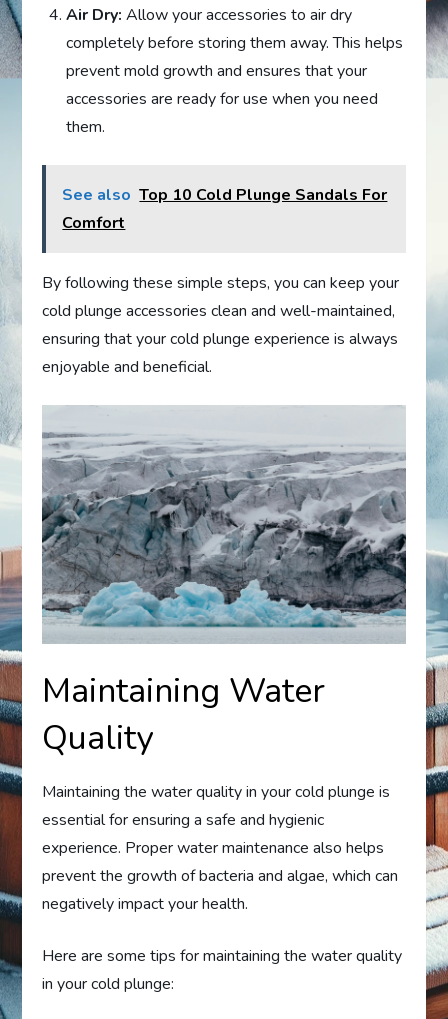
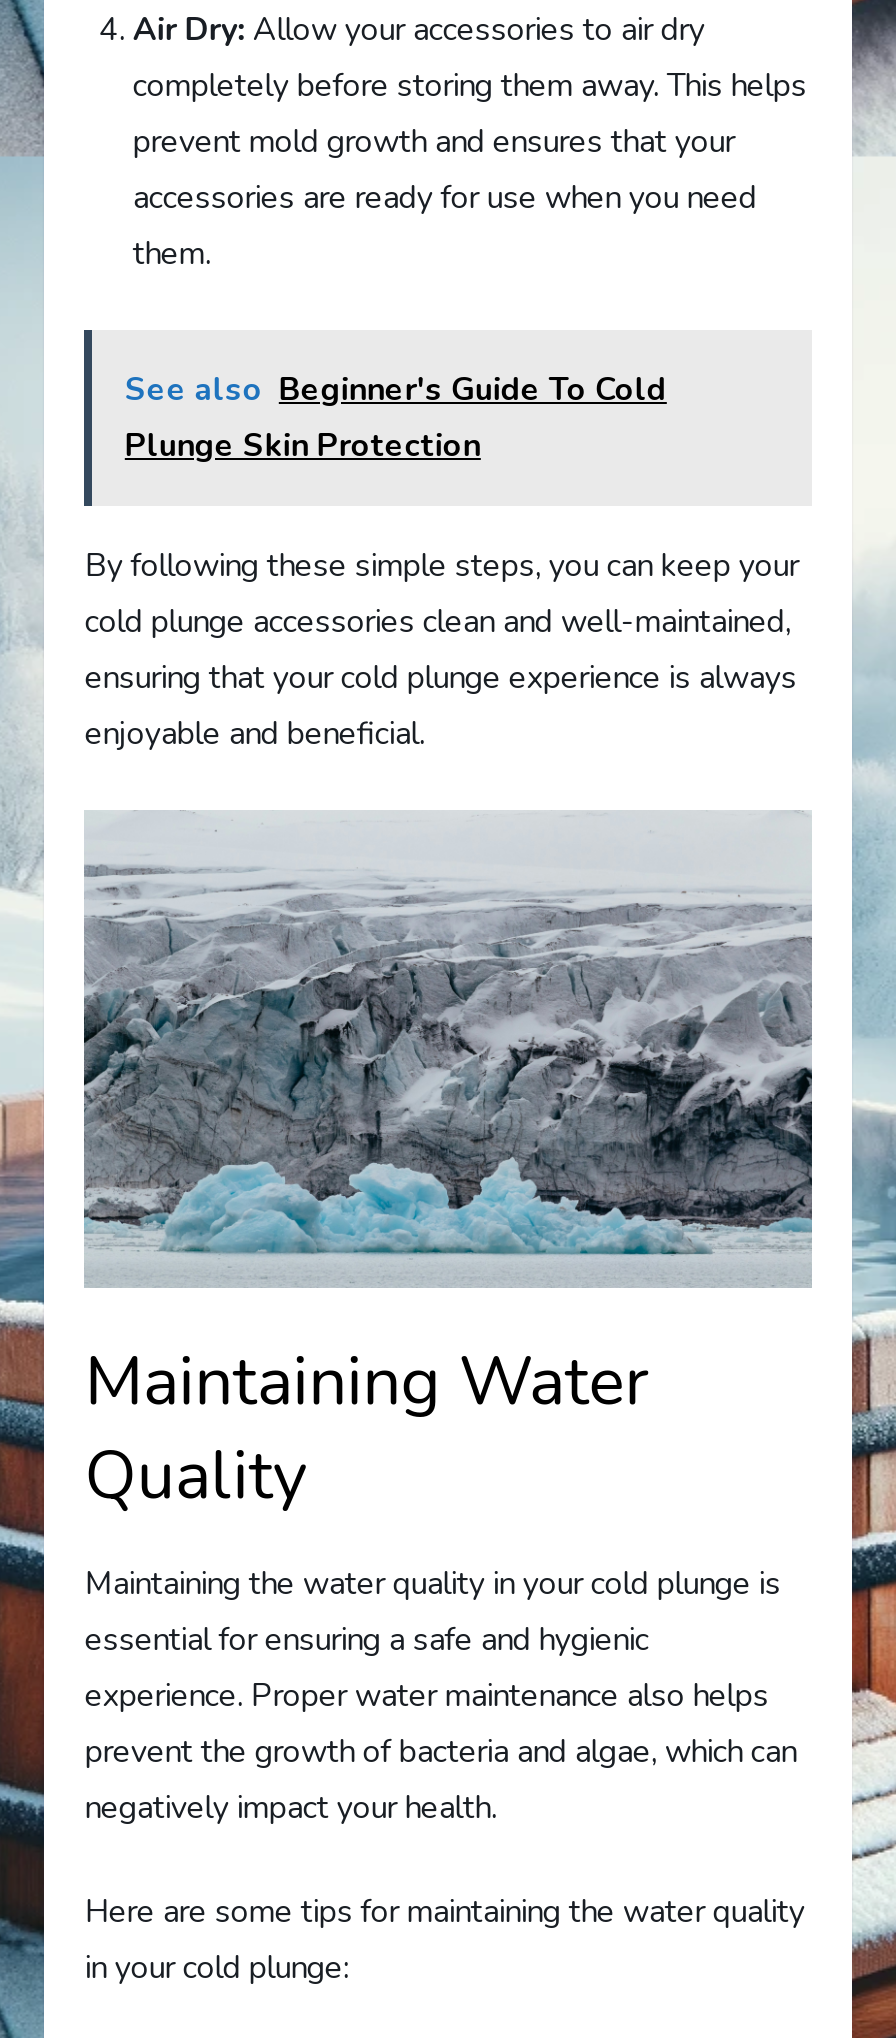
[62,184,387,234] See also Top 10 Cold Plunge Sandals For | Comfort -> [125,369,667,469] See also Beginner's Guide To Cold | Plunge Skin Protection

